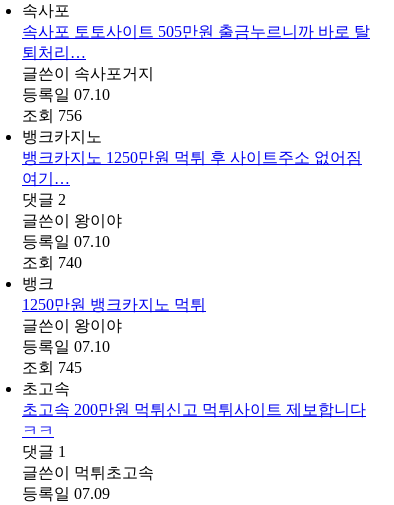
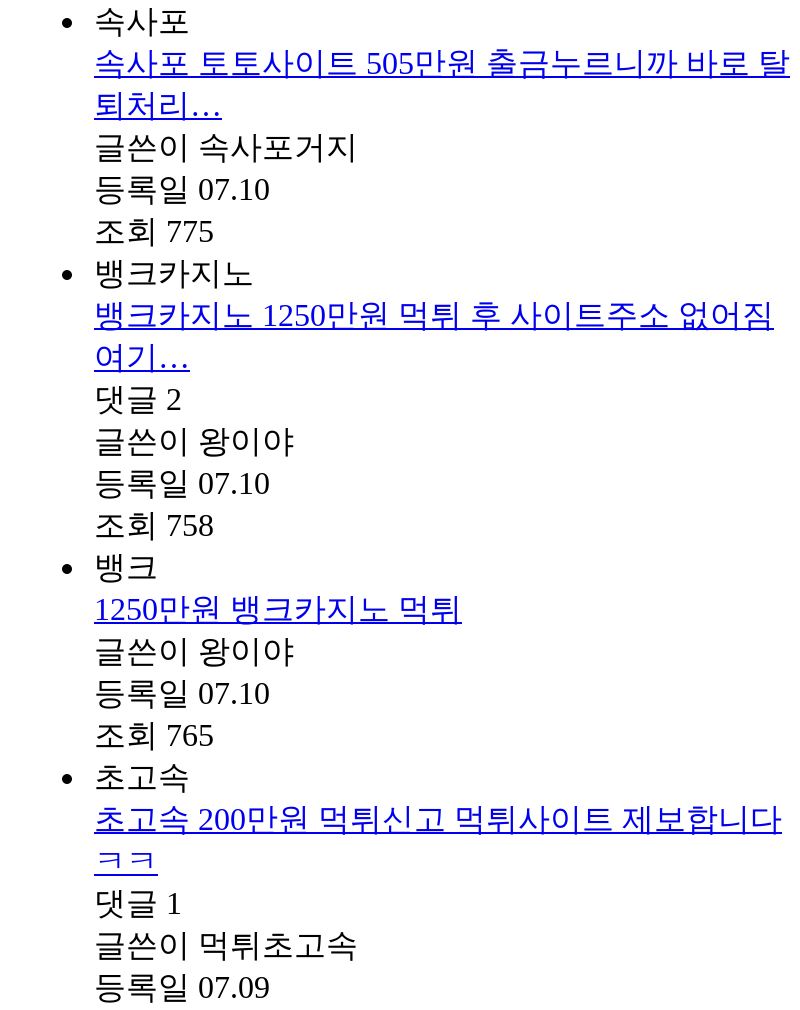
[22,107,82,124] 조회 756 -> [94,214,214,248] 조회 775
[22,254,82,271] 조회 740 -> [94,508,214,542] 조회 758
[22,359,82,376] 조회 745 -> [94,718,214,752] 조회 765

